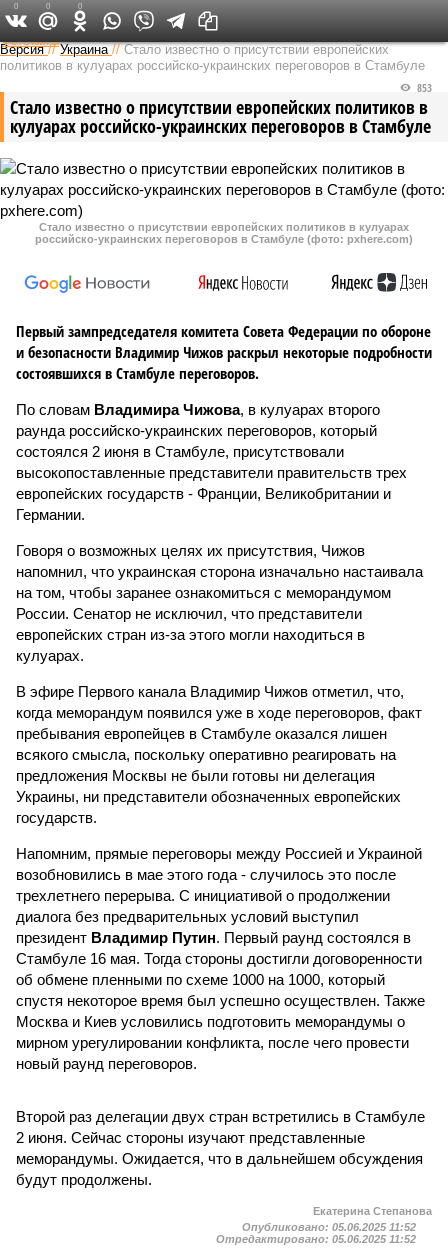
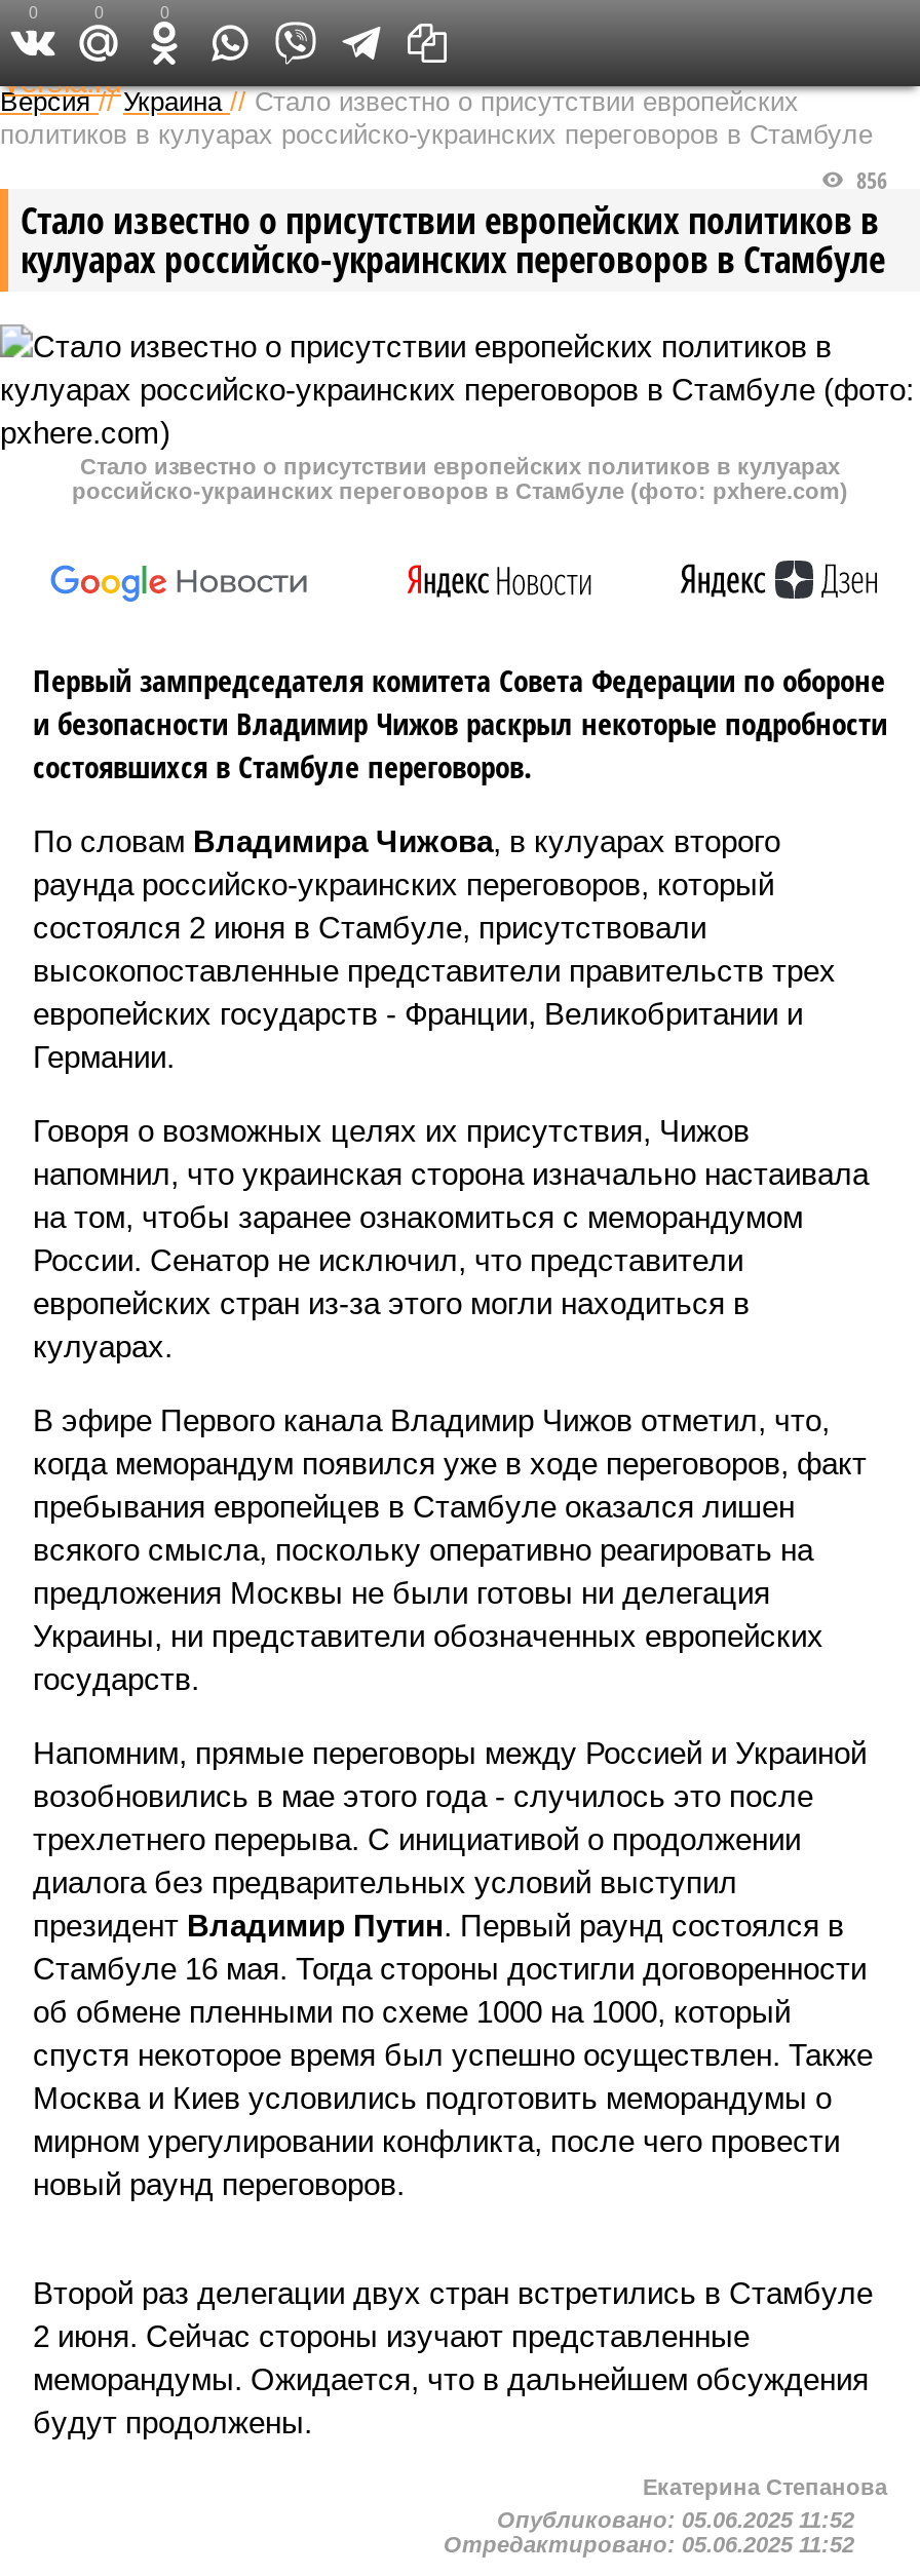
[414,80,432,95] 853 -> [850,164,887,195] 856

